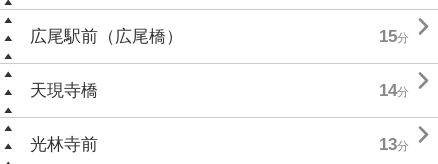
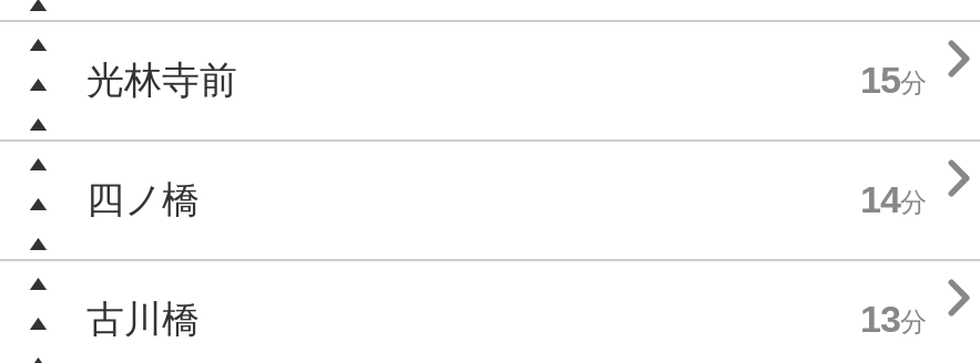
[30,27,183,46] 広尾駅前（広尾橋） -> none
[30,81,98,100] 天現寺橋 -> [86,179,200,221] 四ノ橋
moved [30,135,98,154] -> [86,60,237,102]: 光林寺前
none -> [86,299,200,341] 古川橋

